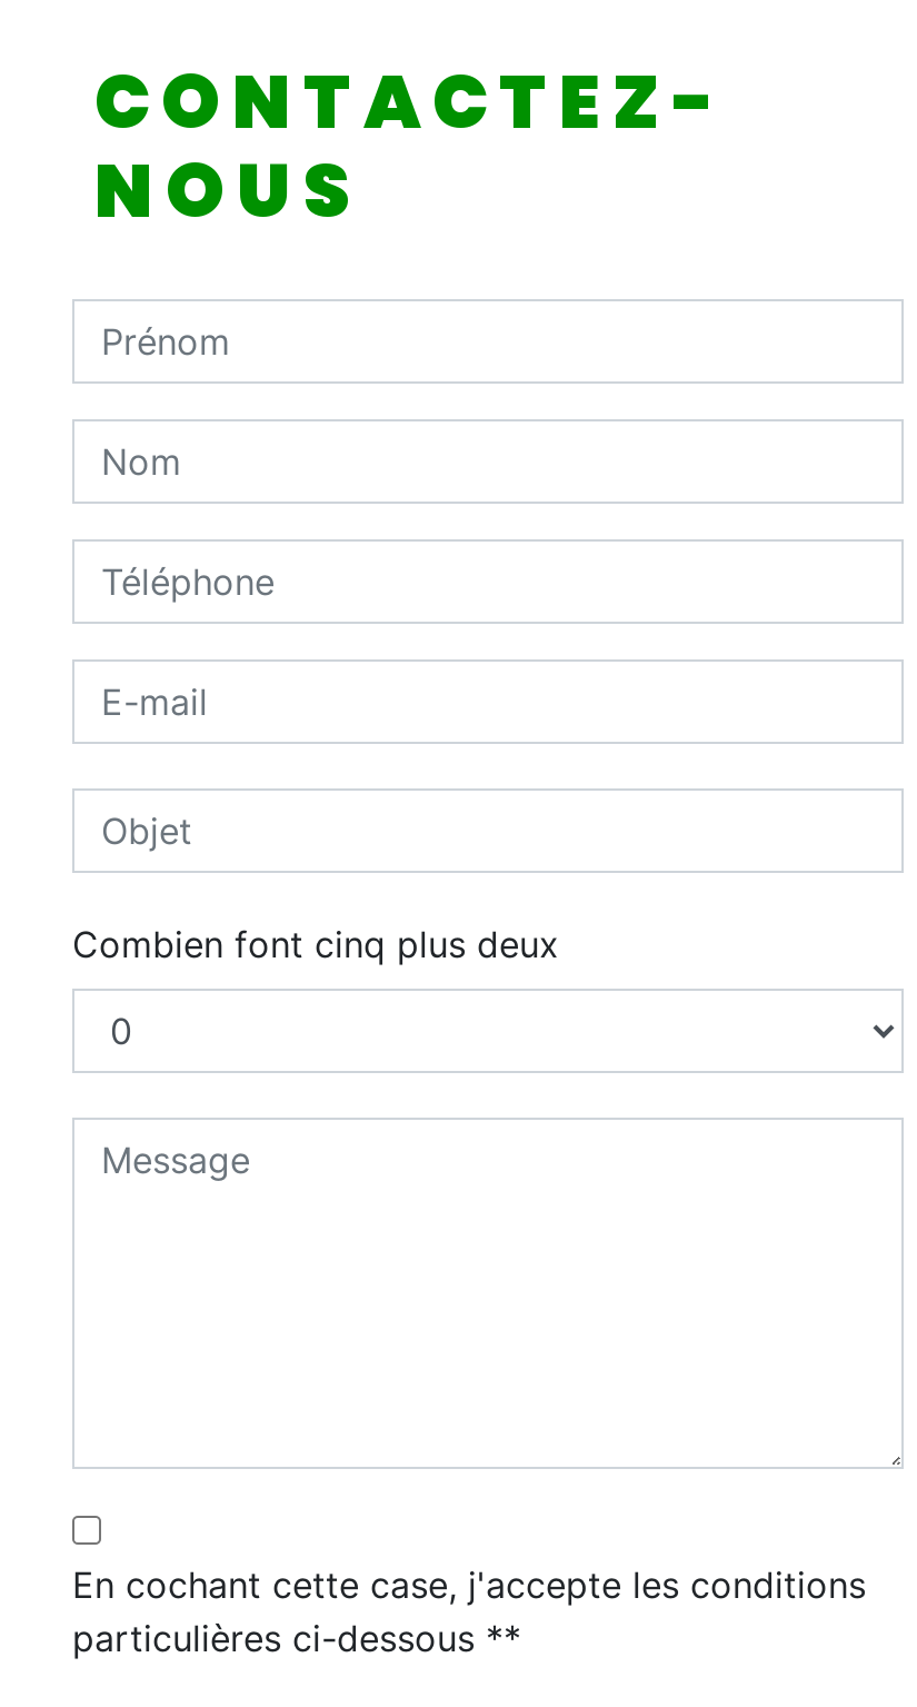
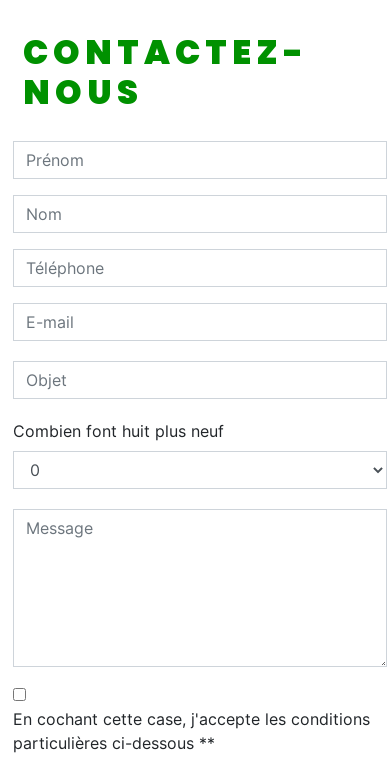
[72,921,559,965] Combien font cinq plus deux -> [13,421,224,441] Combien font huit plus neuf

